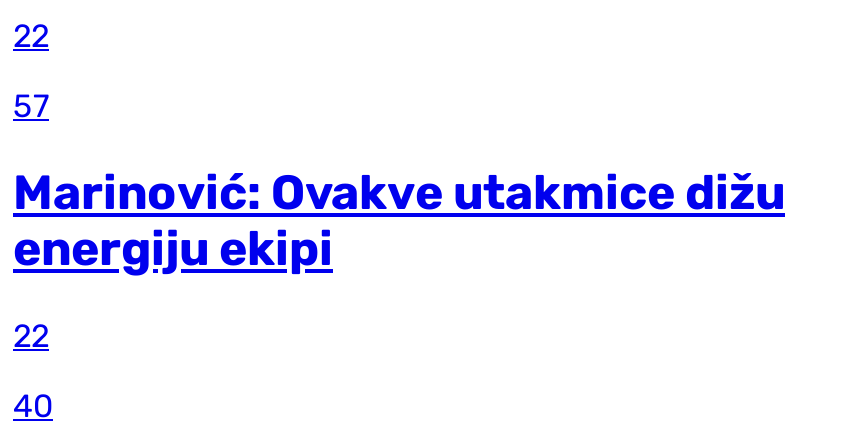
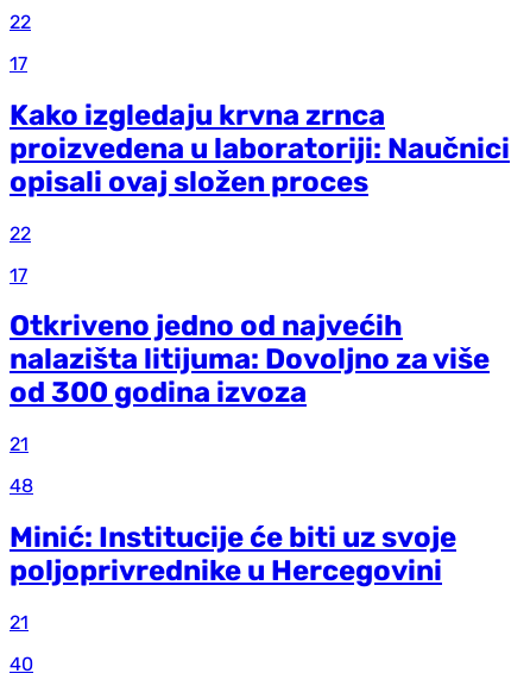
[13,86,49,124] 57 -> [10,52,27,75] 17
[13,164,785,276] Marinović: Ovakve utakmice dižu | energiju ekipi -> [10,98,510,198] Kako izgledaju krvna zrnca | proizvedena u laboratoriji: Naučnici | opisali ovaj složen proces
none -> [10,263,490,634] 17 | Otkriveno jedno od najvećih | nalazišta litijuma: Dovoljno za više | od 300 godina izvoza | 21 | 48 | Minić: Institucije će biti uz svoje | poljoprivrednike u Hercegovini | 21

